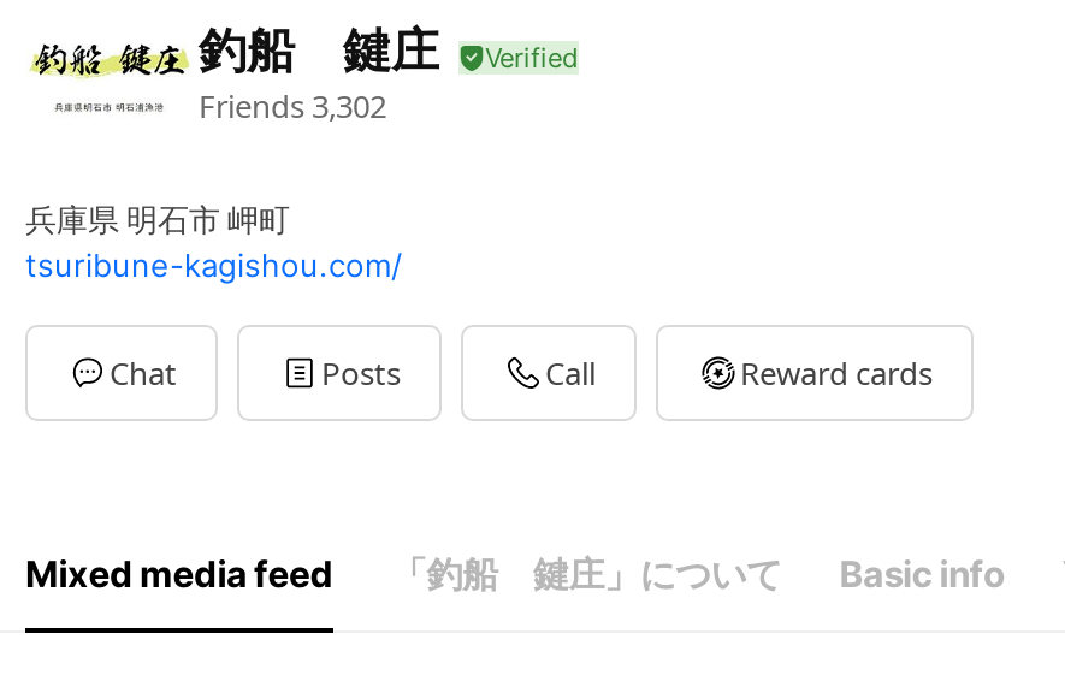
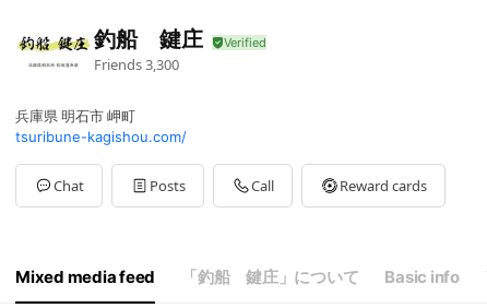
[199,83,386,126] Friends 3,302 -> [94,54,179,74] Friends 3,300

